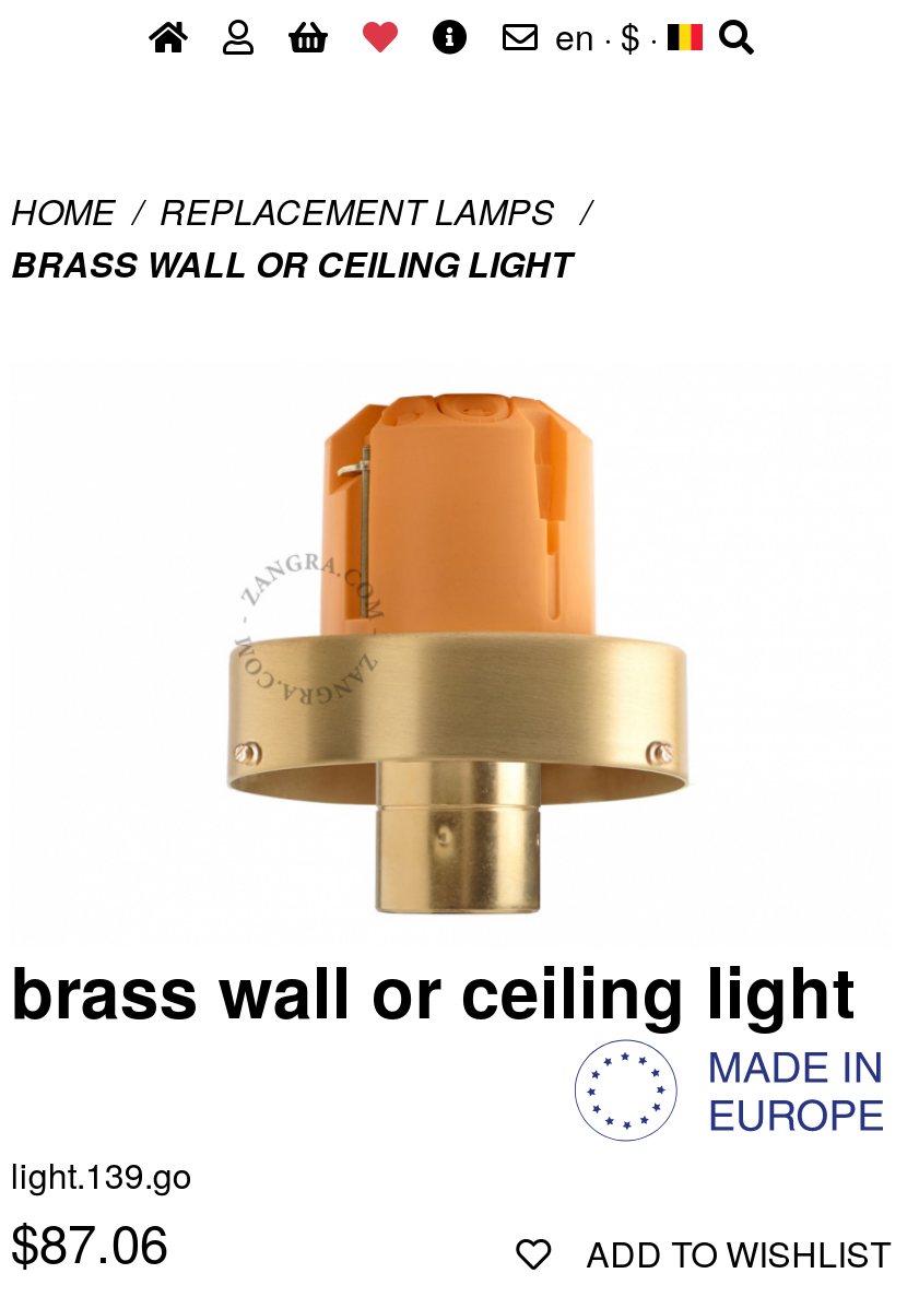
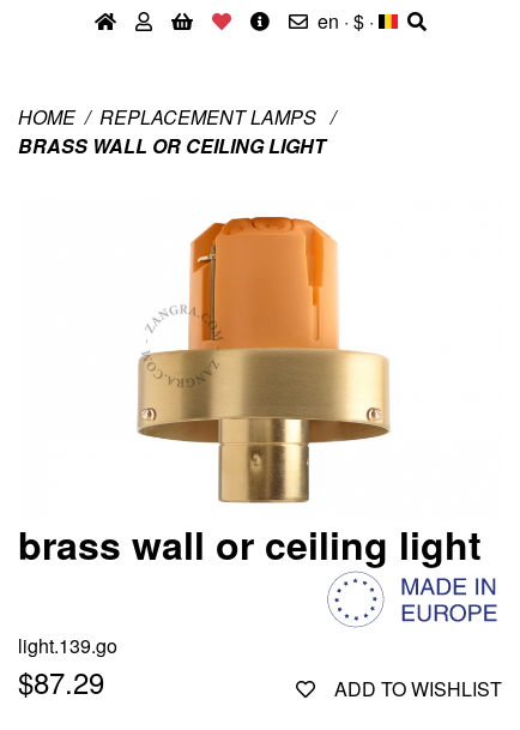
[11,1202,168,1279] $87.06 -> [18,661,105,703] $87.29

